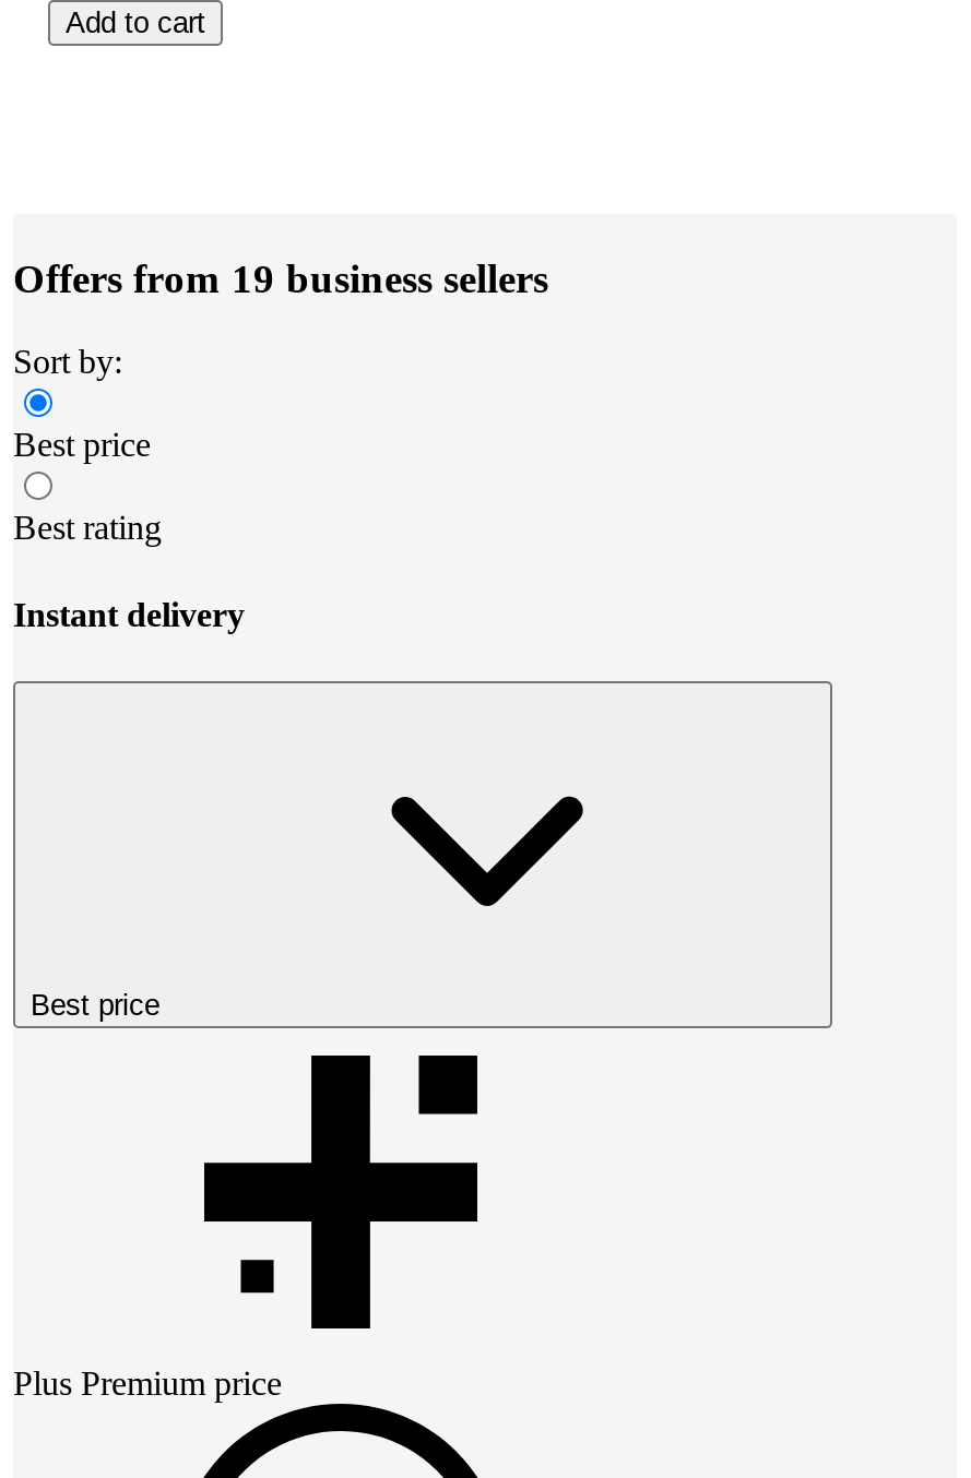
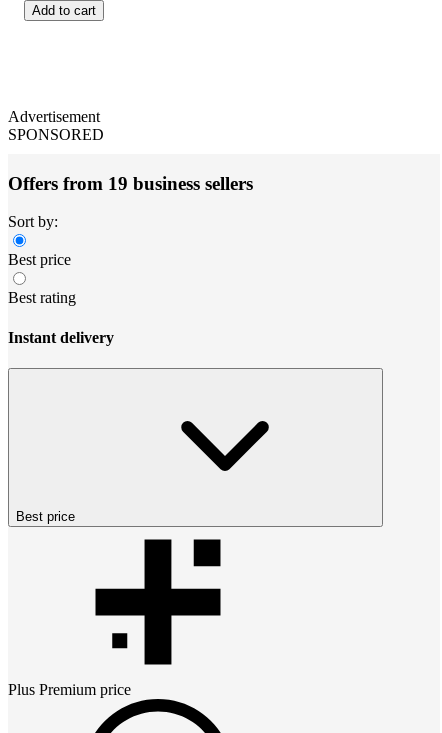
none -> [8,108,104,143] Advertisement | SPONSORED

